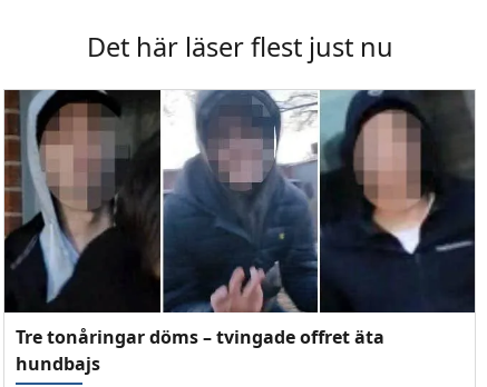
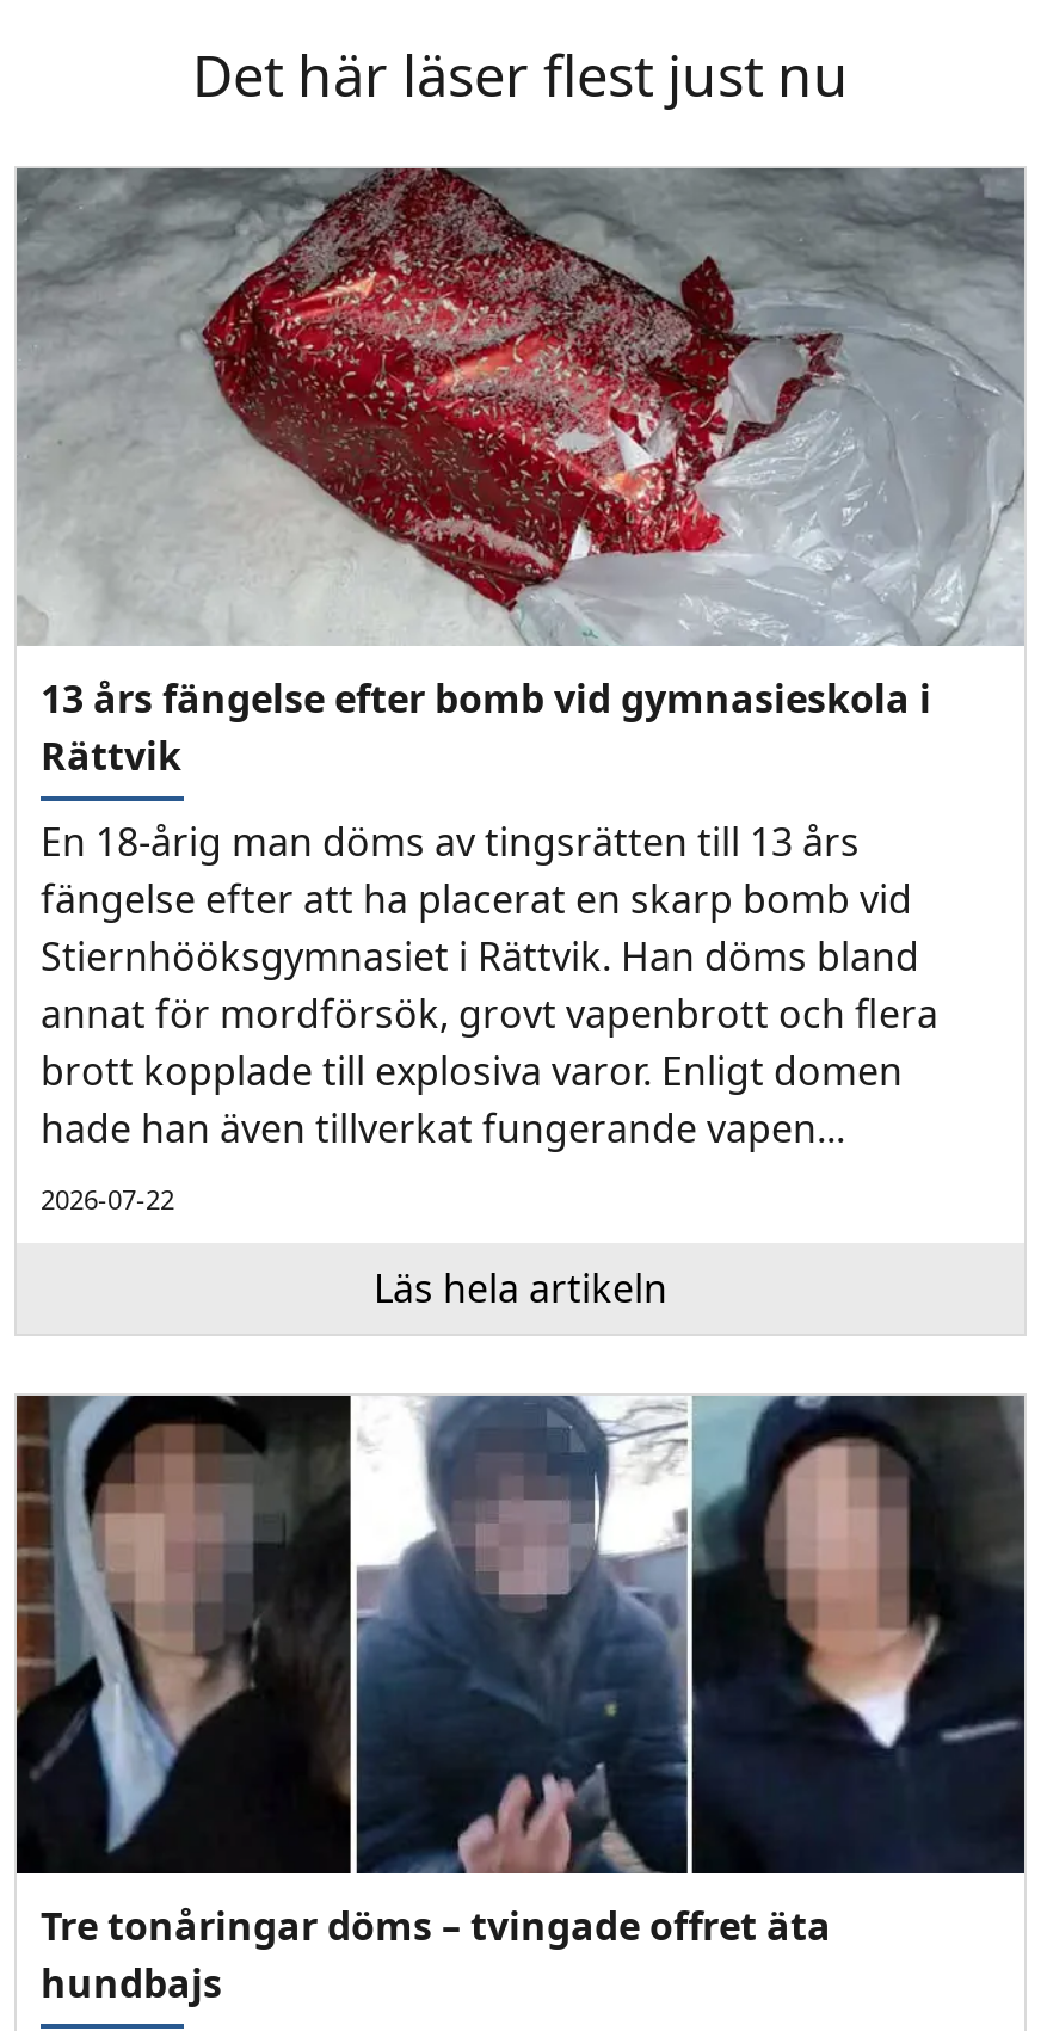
none -> [14,166,1027,1315] [image] | 13 års fängelse efter bomb vid gymnasieskola i | Rättvik | En 18-årig man döms av tingsrätten till 13 års | fängelse efter att ha placerat en skarp bomb vid | Stiernhööksgymnasiet i Rättvik. Han döms bland | annat för mordförsök, grovt vapenbrott och flera | brott kopplade till explosiva varor. Enligt domen | hade han även tillverkat fungerande vapen... | 2026-07-22 | Läs hela artikeln

